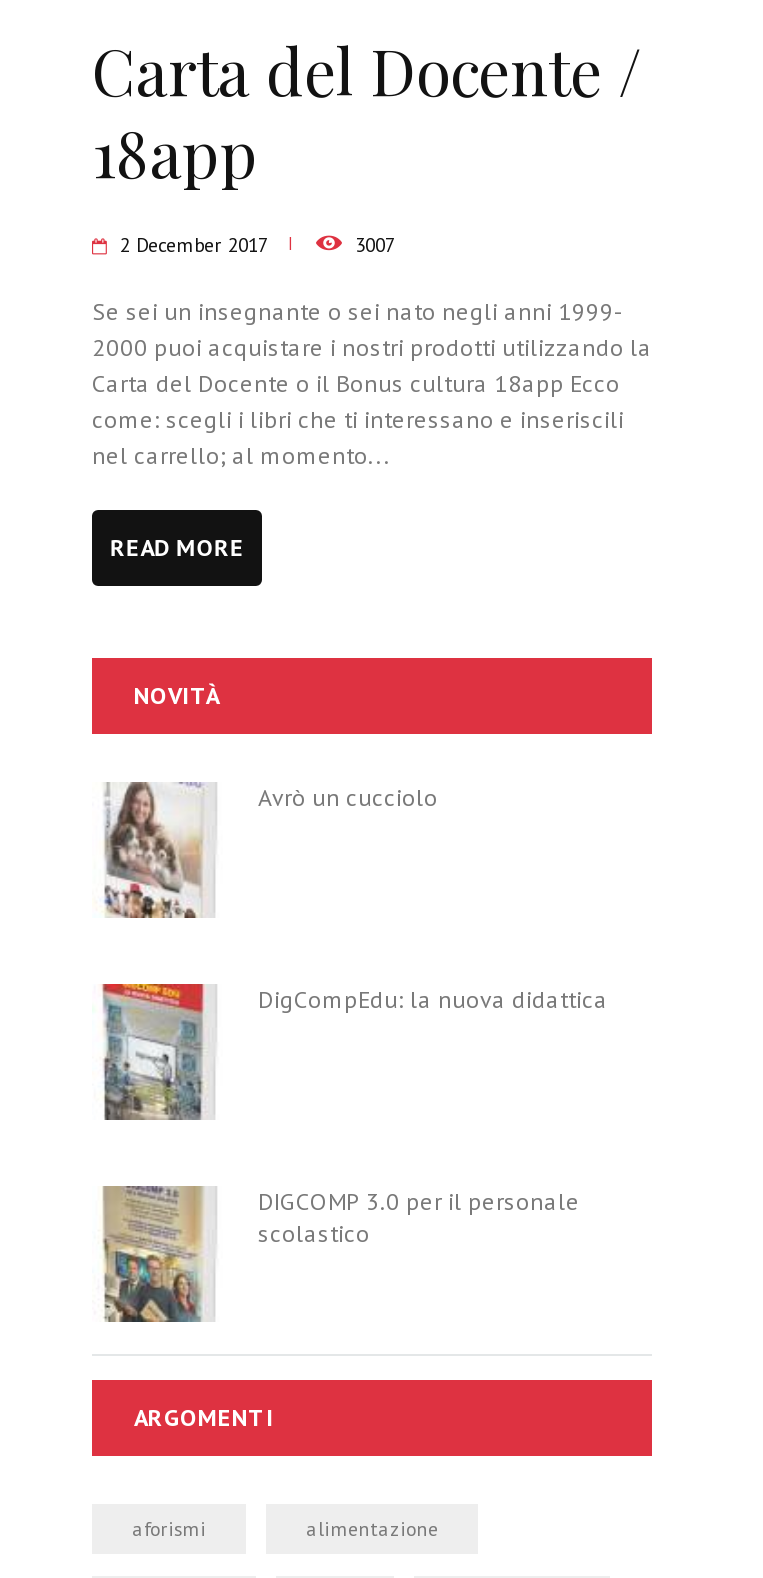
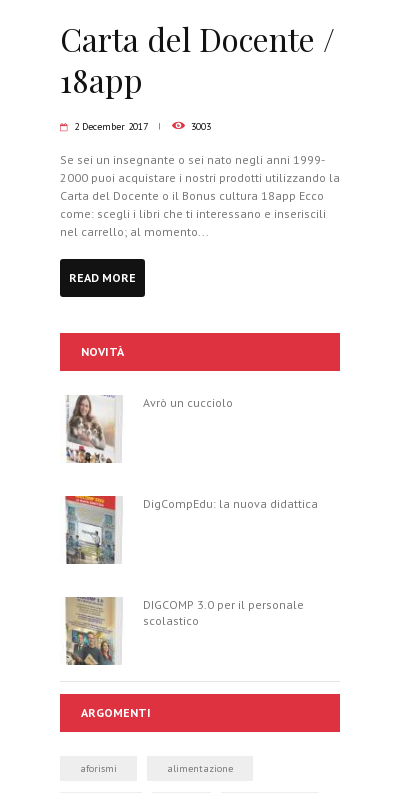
[355,231,395,257] 3007 -> [191,120,211,133] 3003

